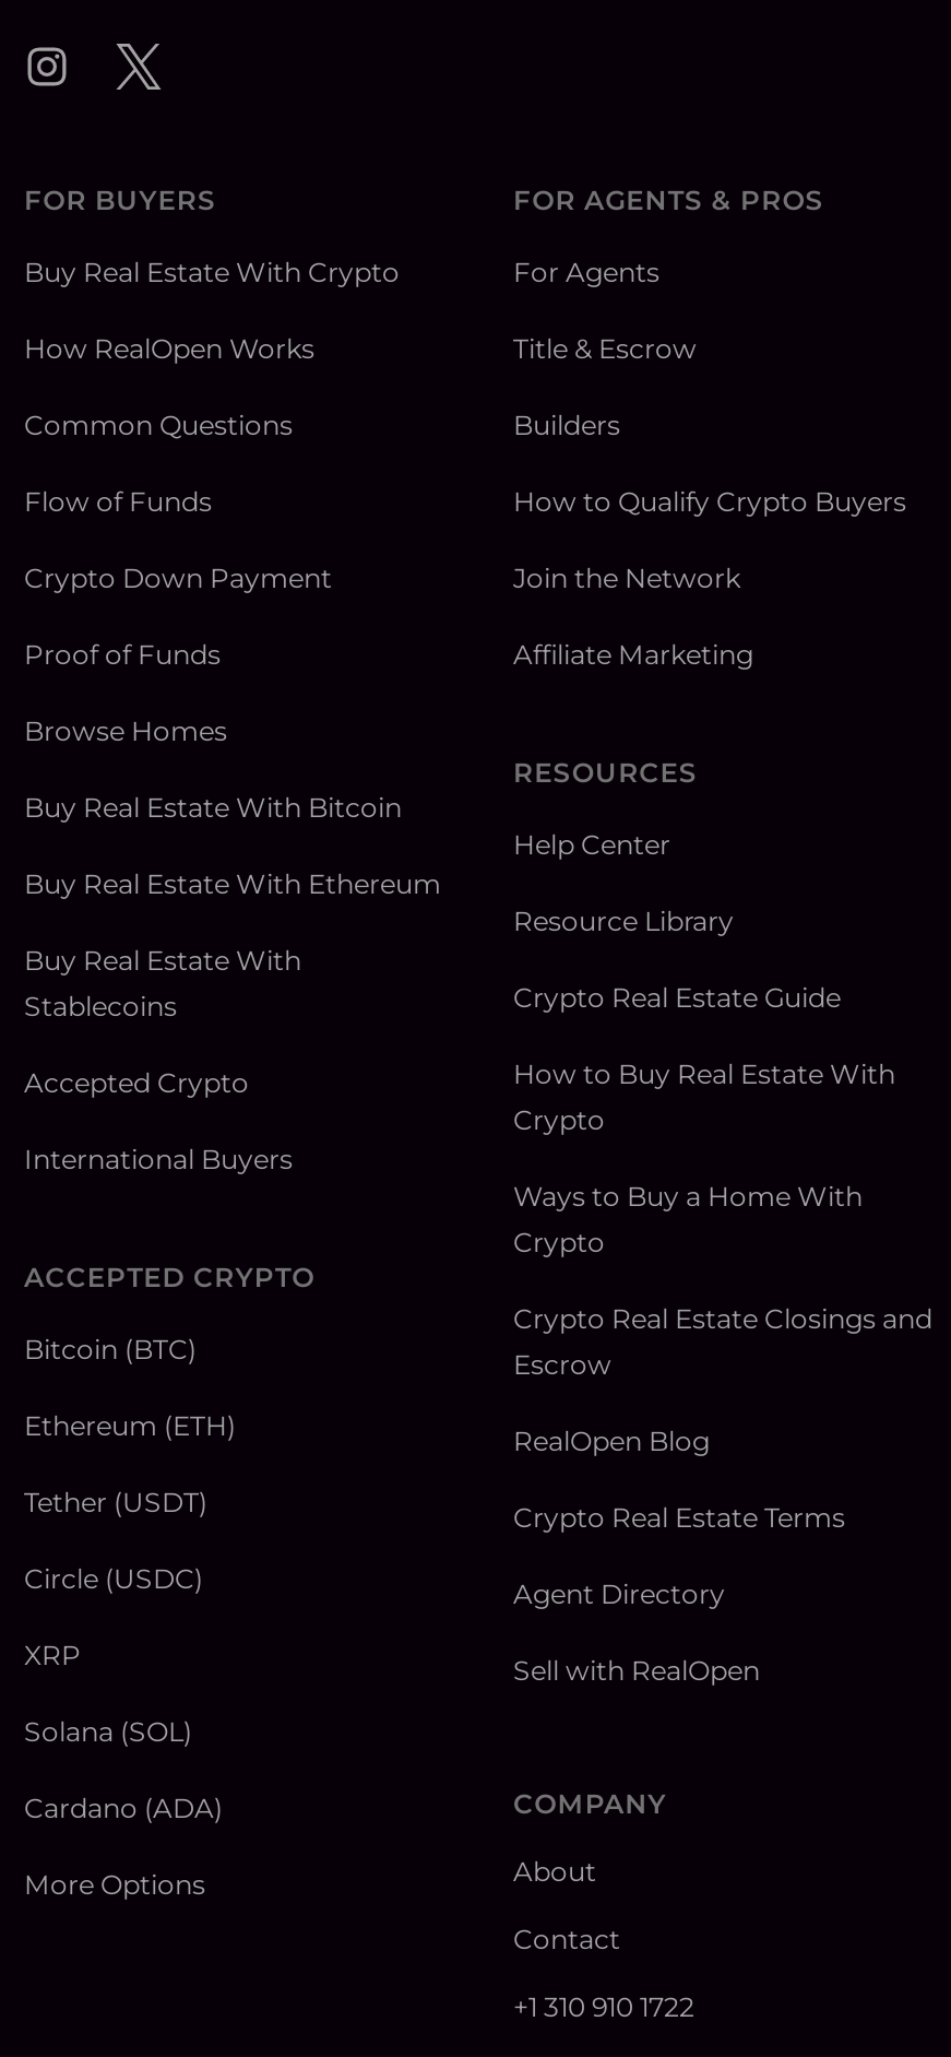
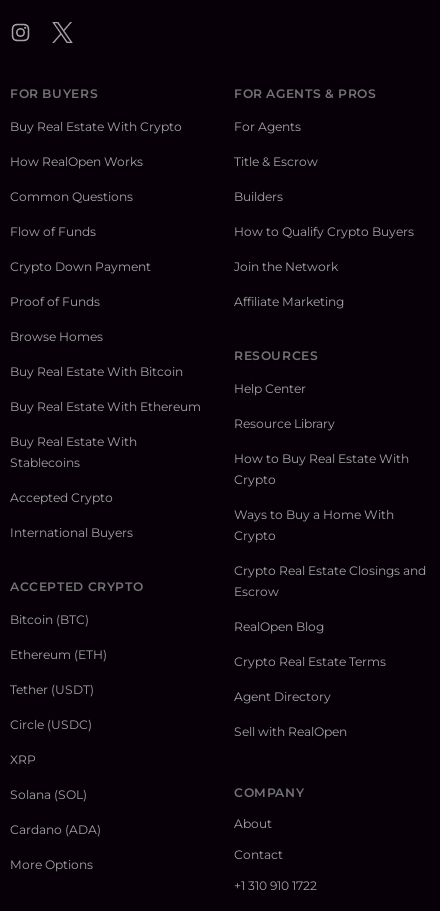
[513,981,841,1014] Crypto Real Estate Guide -> none

